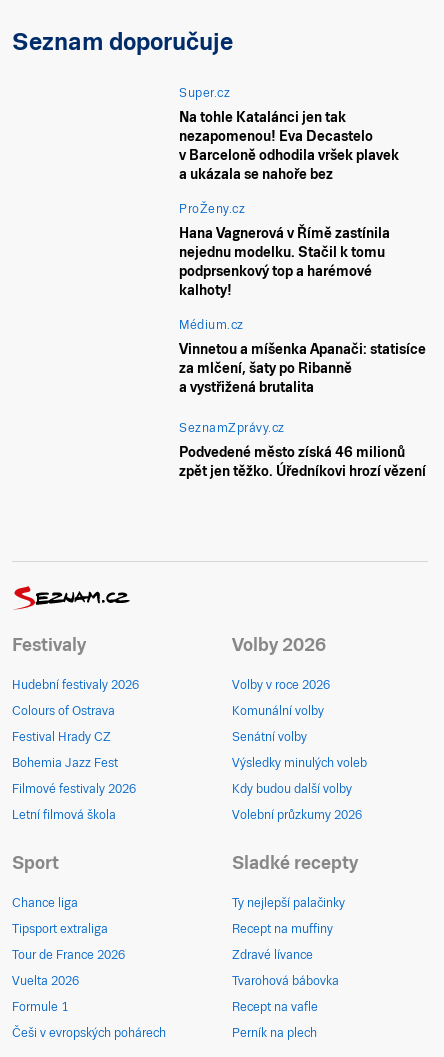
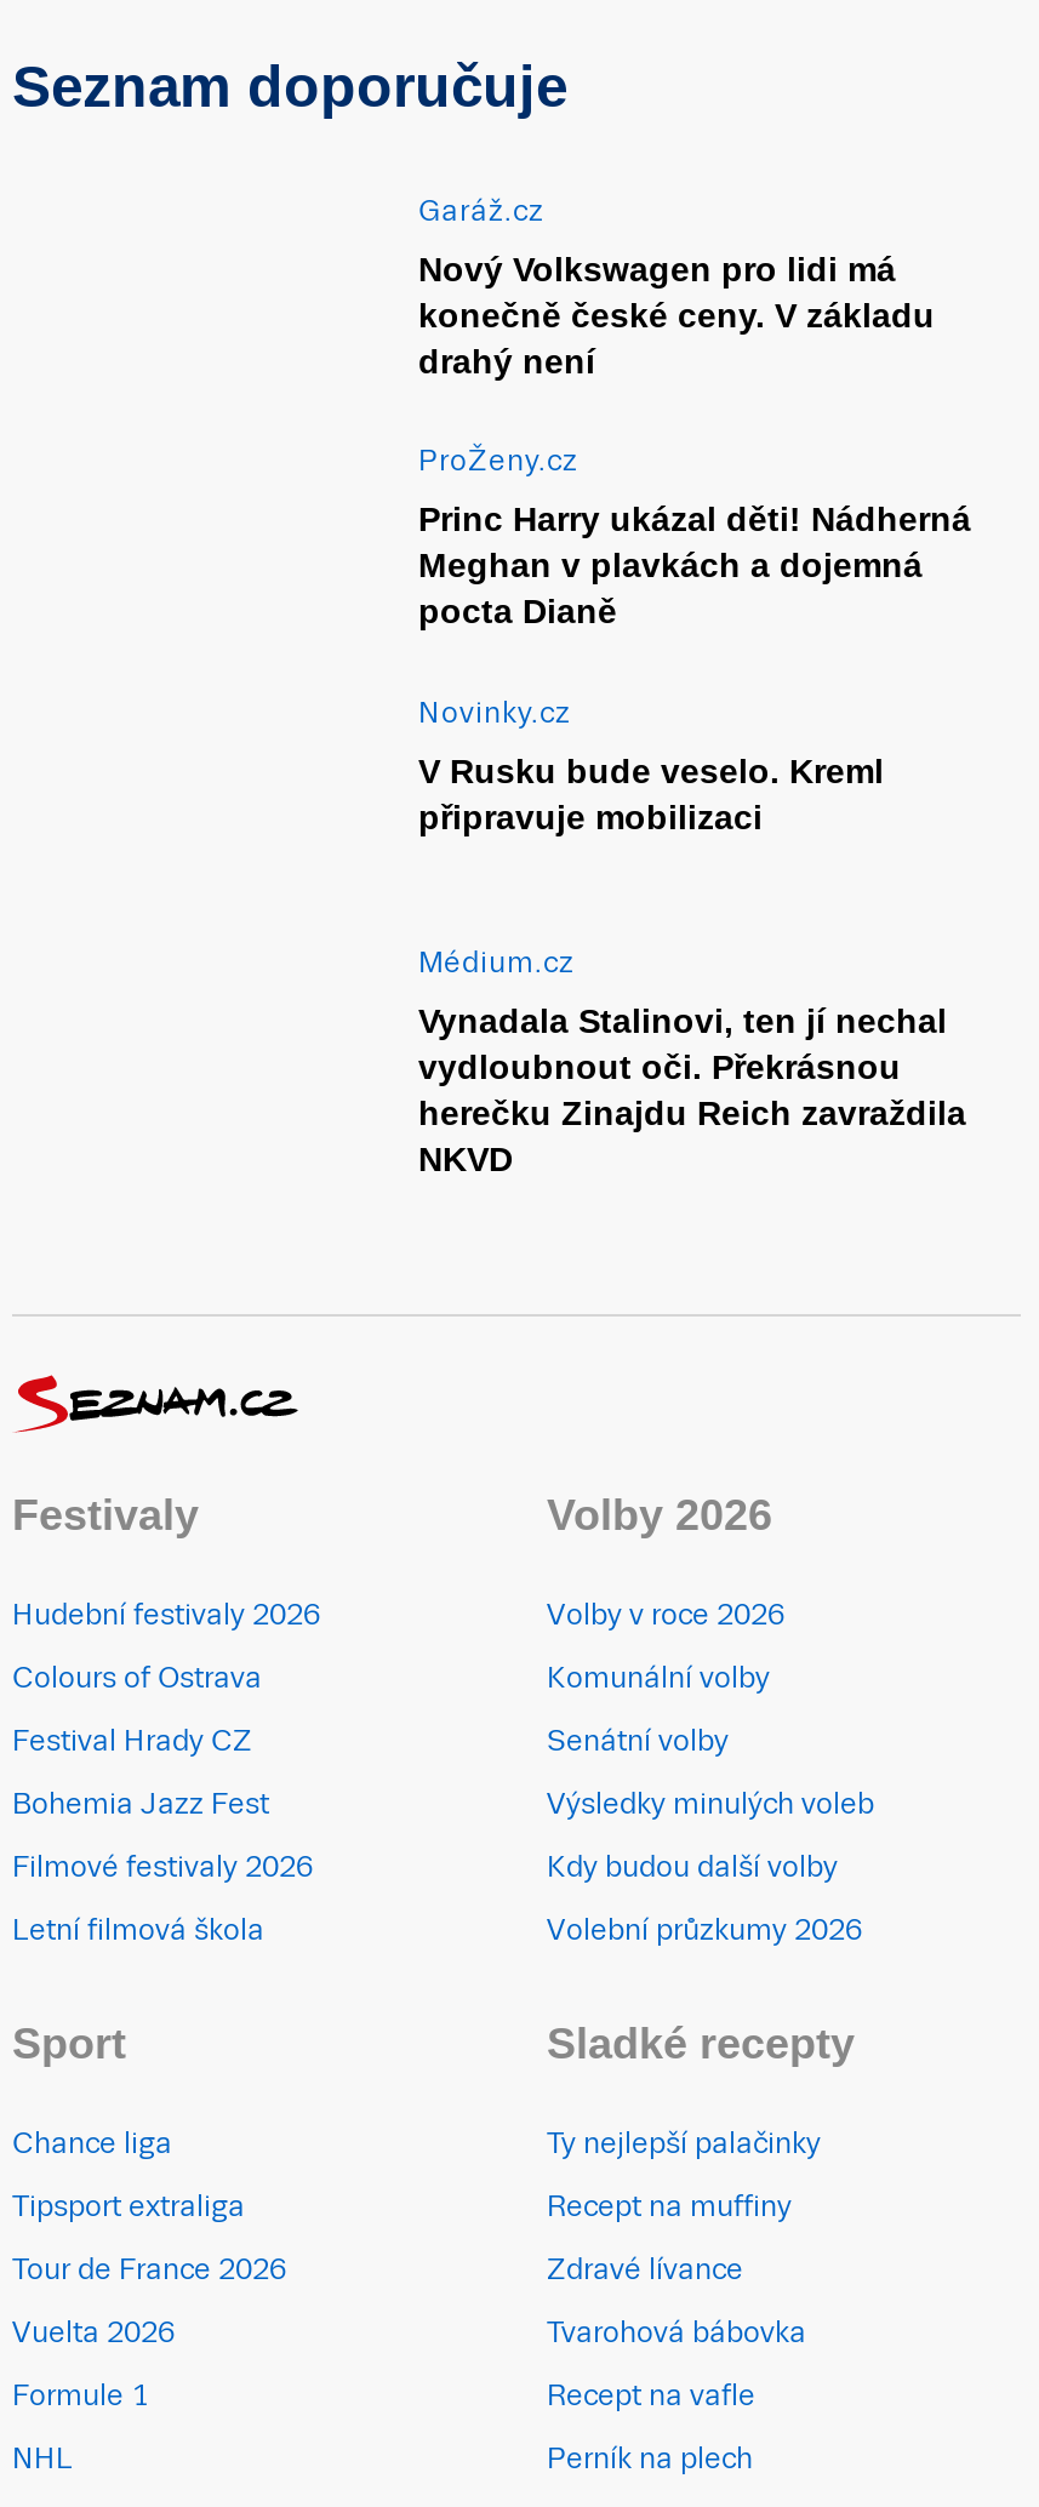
[179,86,230,100] Super.cz -> [418,194,544,228] Garáž.cz
[179,109,399,182] Na tohle Katalánci jen tak | nezapomenou! Eva Decastelo | v Barceloně odhodila vršek plavek | a ukázala se nahoře bez -> [418,250,935,381] Nový Volkswagen pro lidi má | konečně české ceny. V základu | drahý není
[179,225,390,298] Hana Vagnerová v Římě zastínila | nejednu modelku. Stačil k tomu | podprsenkový top a harémové | kalhoty! -> [418,500,971,836] Princ Harry ukázal děti! Nádherná | Meghan v plavkách a dojemná | pocta Dianě | Novinky.cz | V Rusku bude veselo. Kreml | připravuje mobilizaci
moved [179,318,244,332] -> [418,946,575,980]: Médium.cz
[179,341,426,479] Vinnetou a míšenka Apanači: statisíce | za mlčení, šaty po Ribanně | a vystřižená brutalita | SeznamZprávy.cz | Podvedené město získá 46 milionů | zpět jen těžko. Úředníkovi hrozí vězení -> [418,1002,966,1179] Vynadala Stalinovi, ten jí nechal | vydloubnout oči. Překrásnou | herečku Zinajdu Reich zavraždila | NKVD
[12,1026,166,1040] Češi v evropských pohárech -> [12,2443,73,2477] NHL

